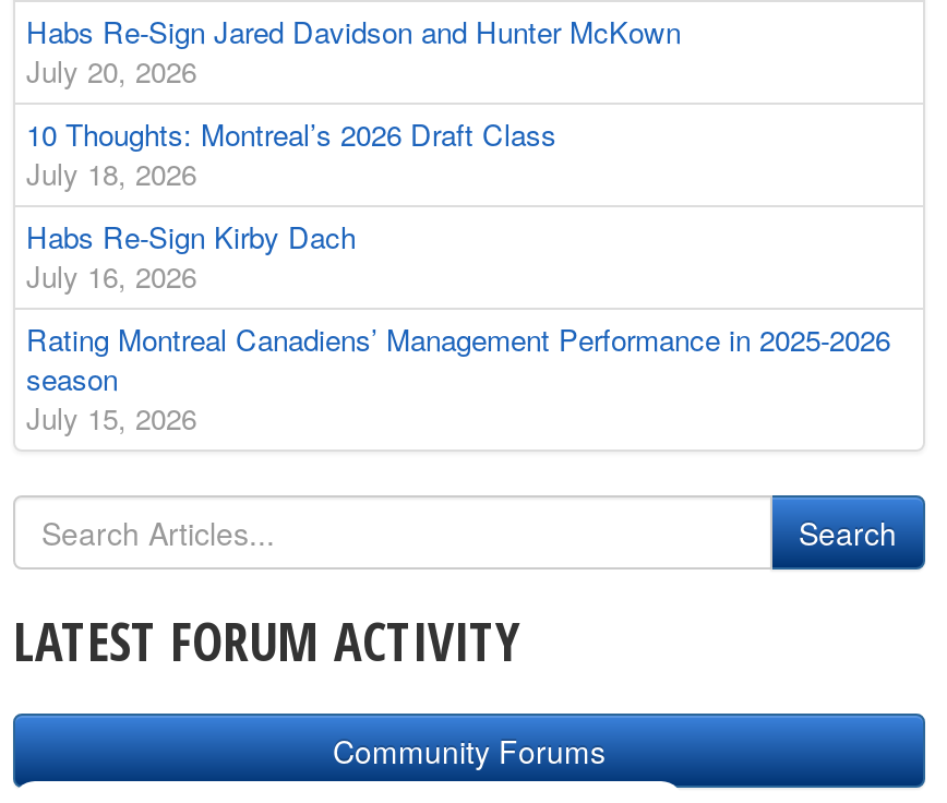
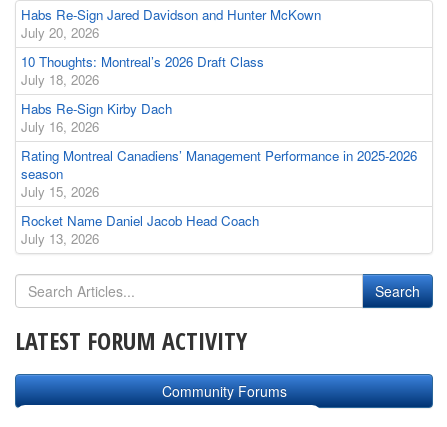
none -> [21,211,259,248] Rocket Name Daniel Jacob Head Coach | July 13, 2026

